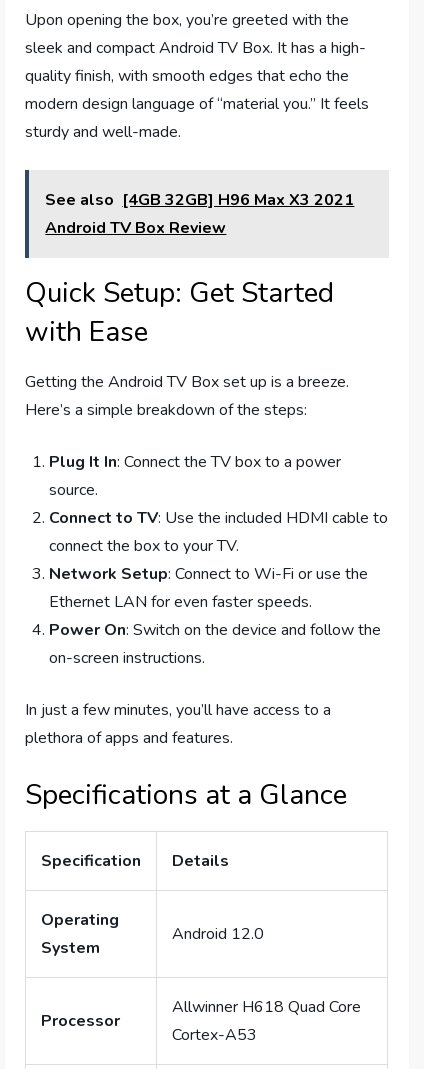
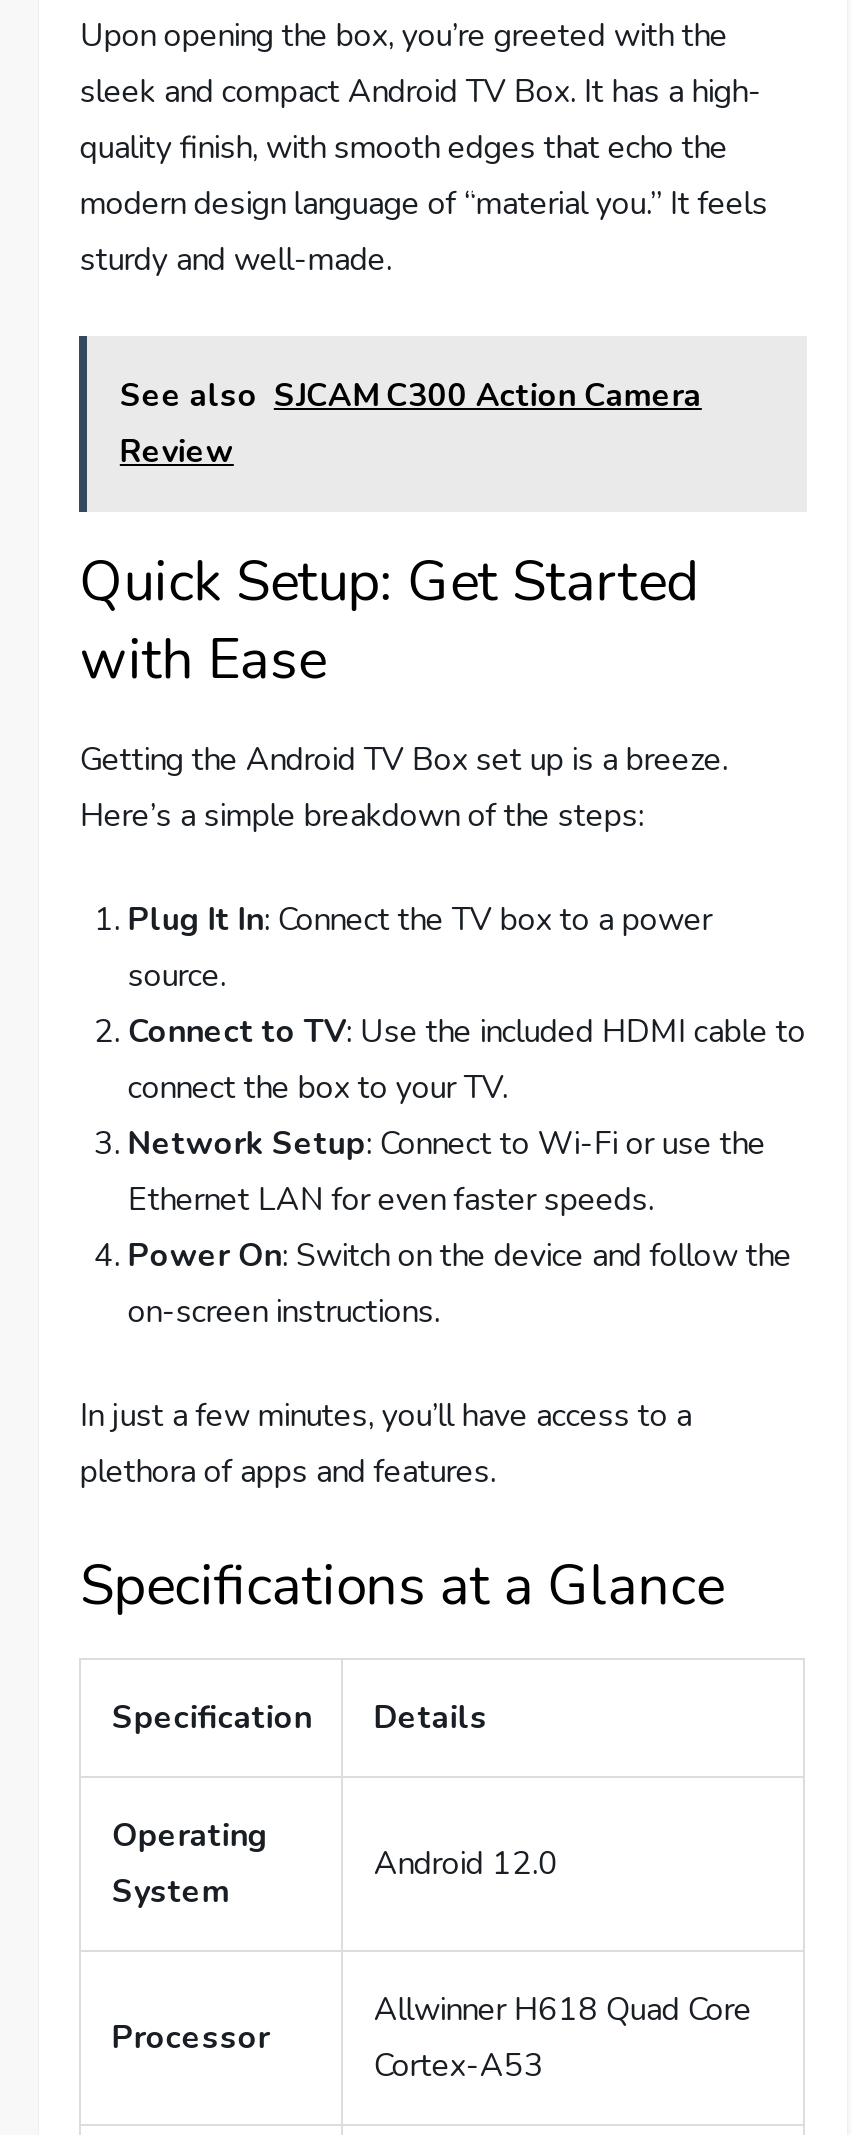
[45,189,354,239] See also [4GB 32GB] H96 Max X3 2021 | Android TV Box Review -> [120,373,702,473] See also SJCAM C300 Action Camera | Review

